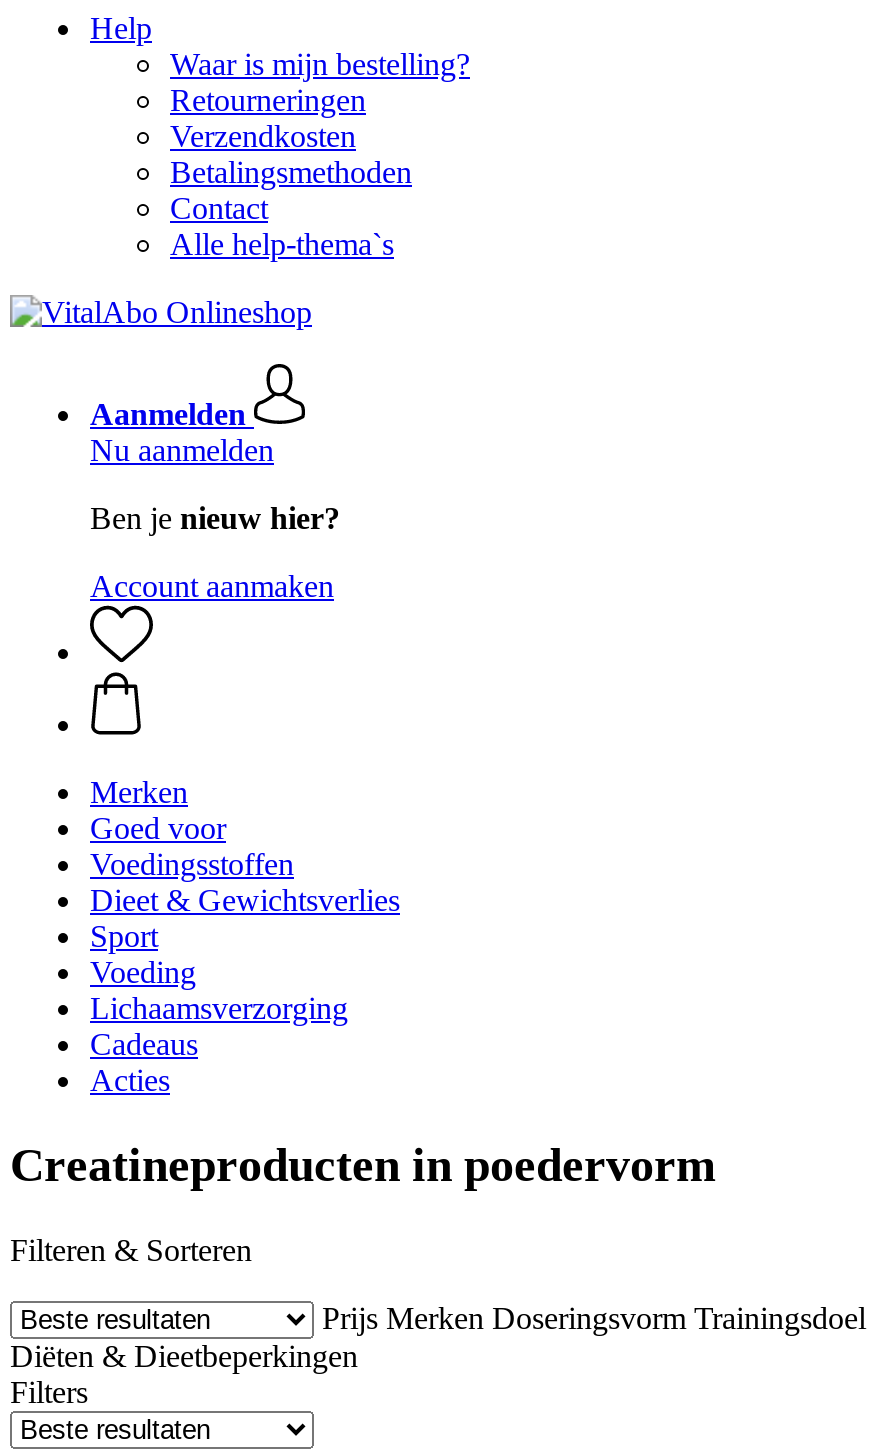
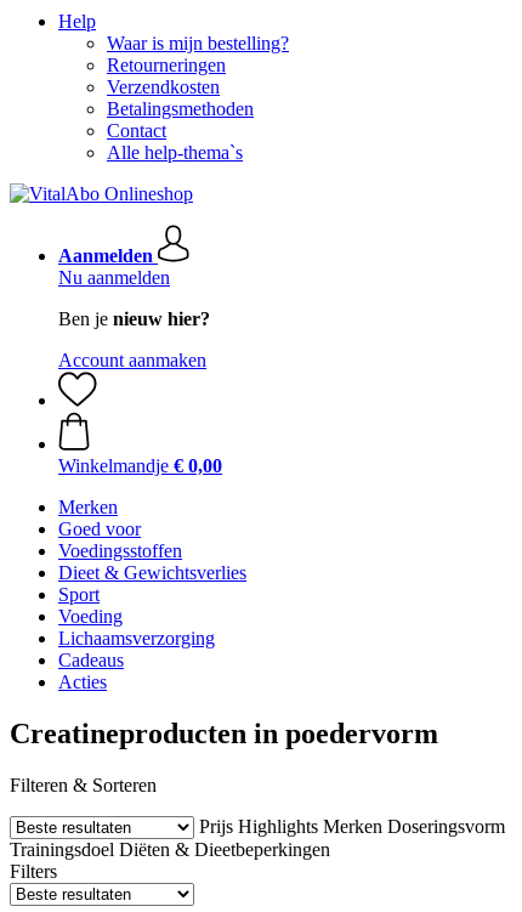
none -> [58,455,222,476] Winkelmandje € 0,00
[10,1301,866,1373] Prijs Merken Doseringsvorm Trainingsdoel | Diëten & Dieetbeperkingen -> [10,816,505,860] Prijs Highlights Merken Doseringsvorm | Trainingsdoel Diëten & Dieetbeperkingen

